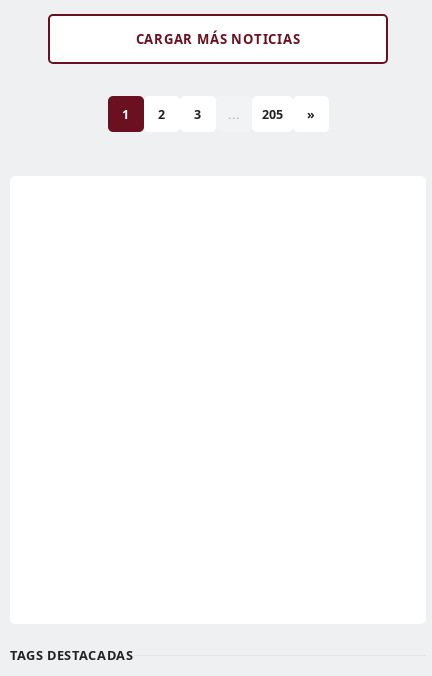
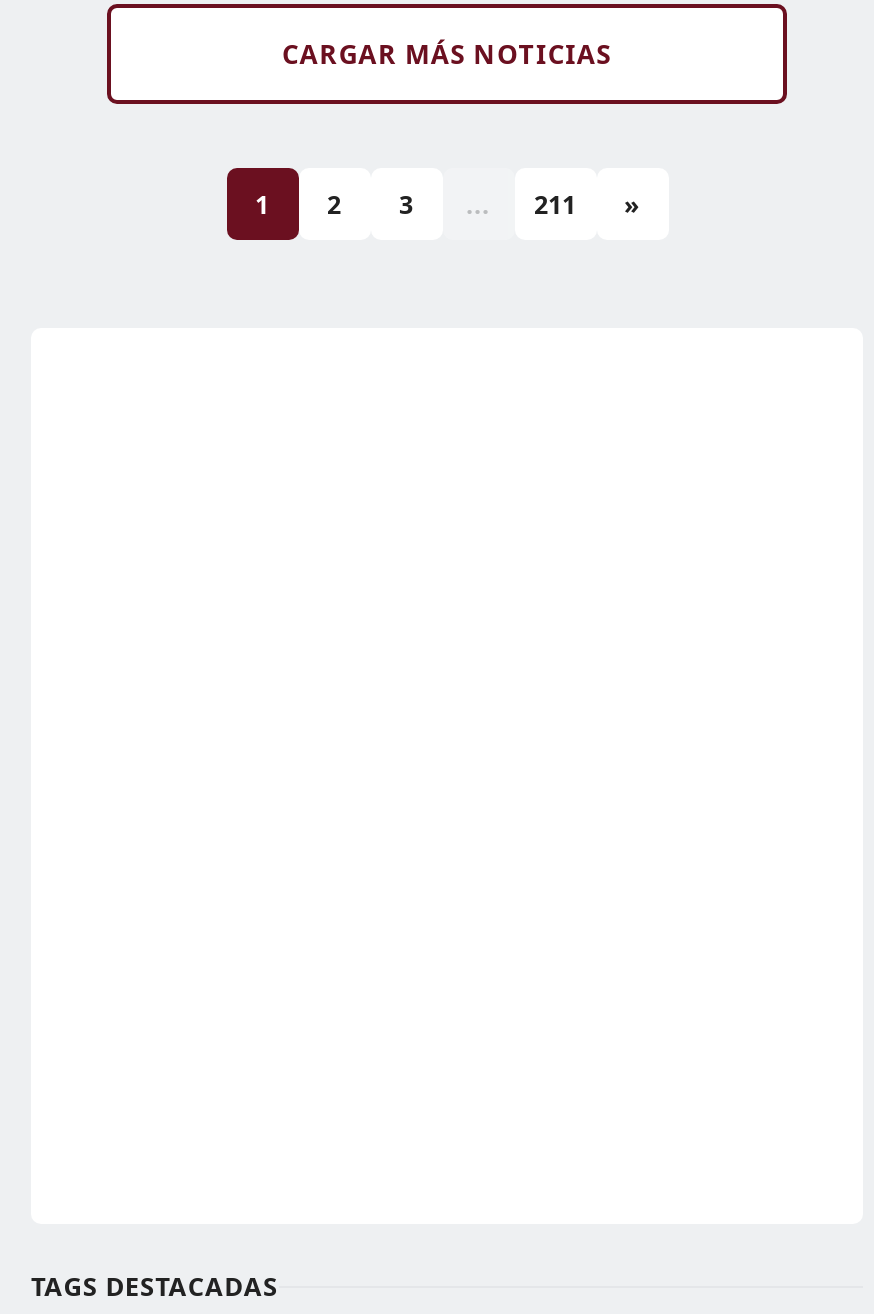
[261,105,282,122] 205 -> [534,187,576,221] 211

